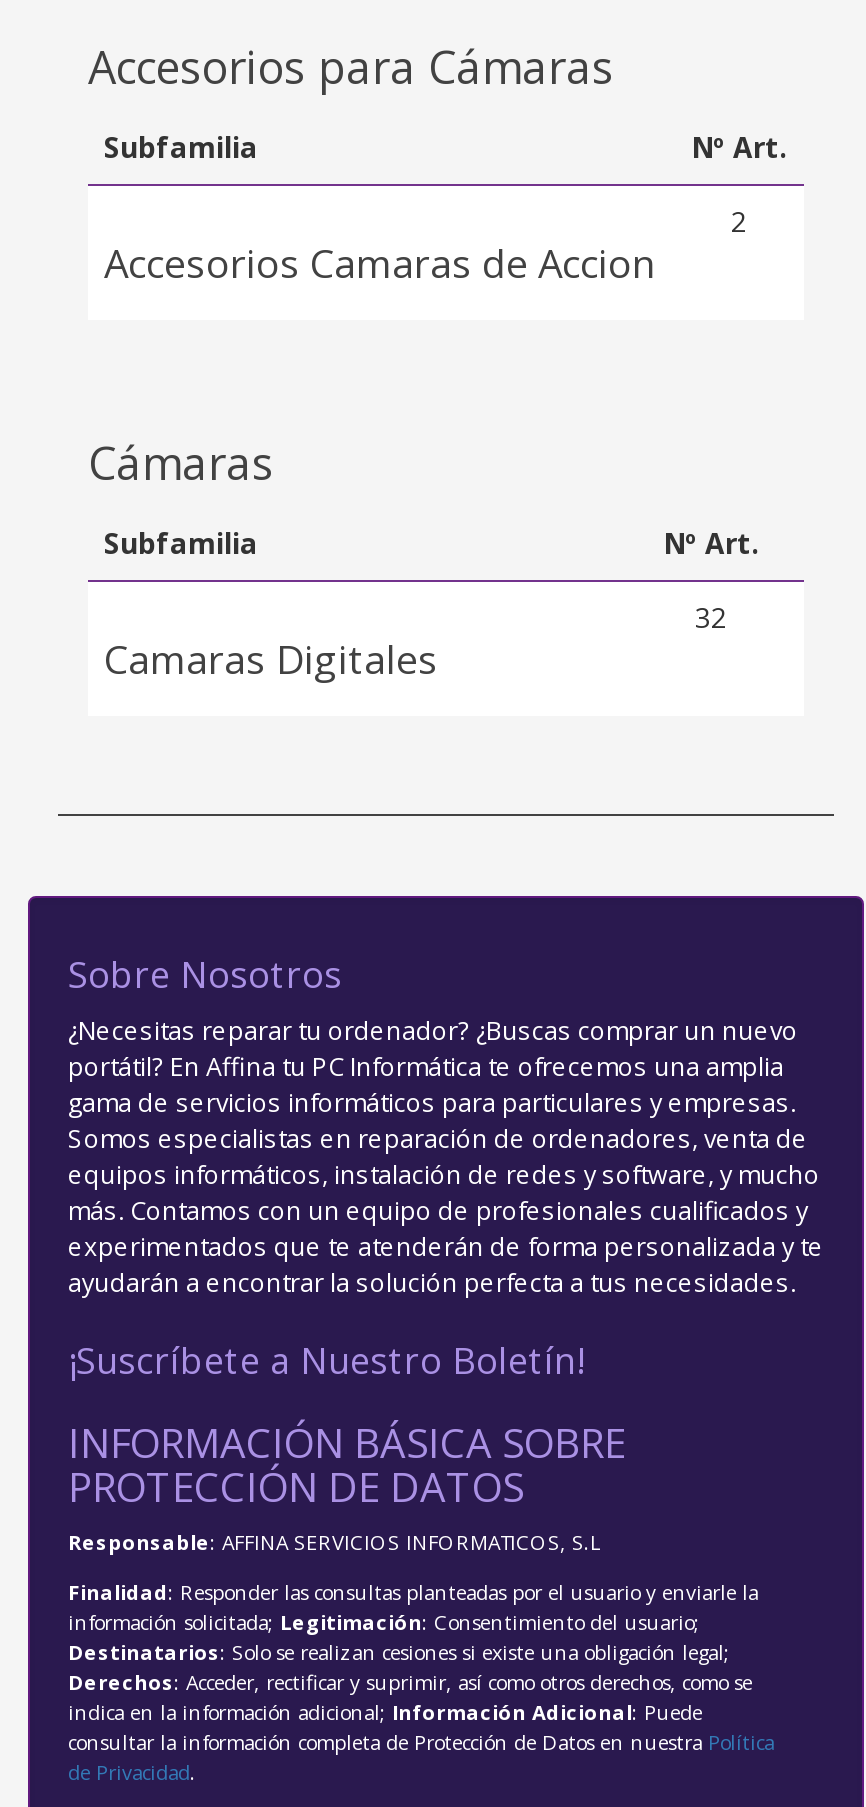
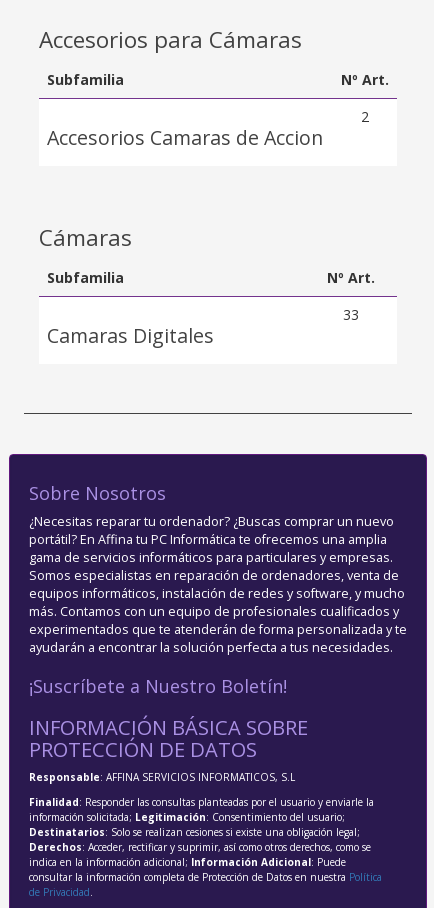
[695,598,727,636] 32 -> [342,305,358,324] 33

